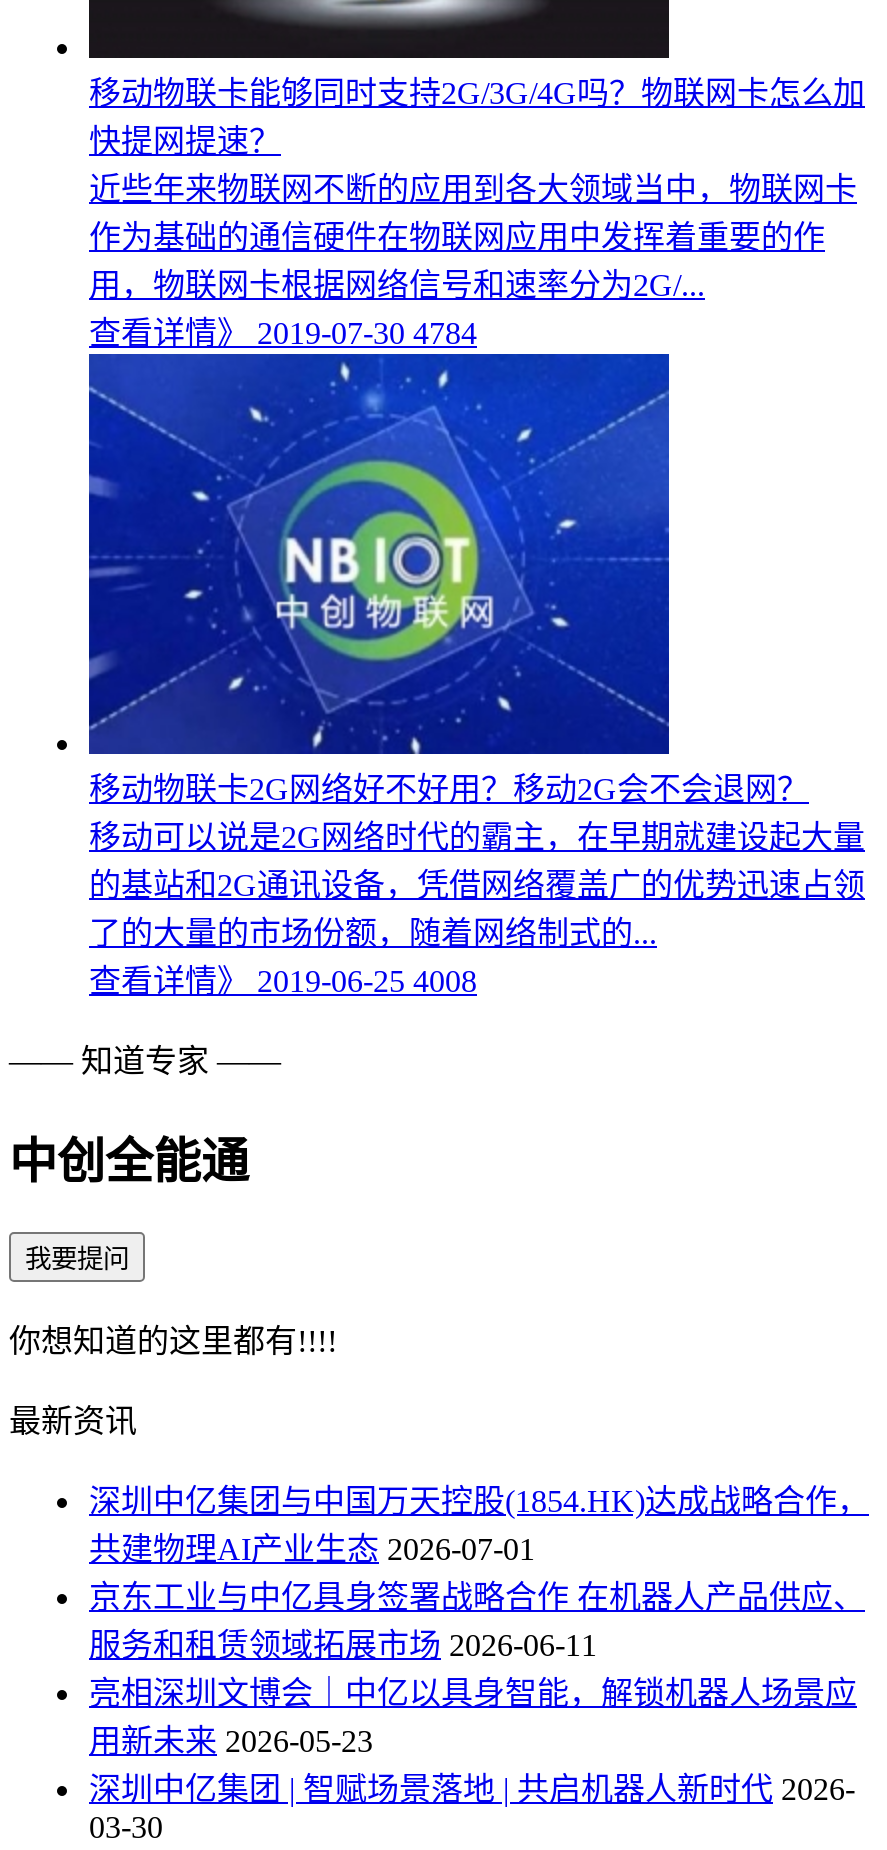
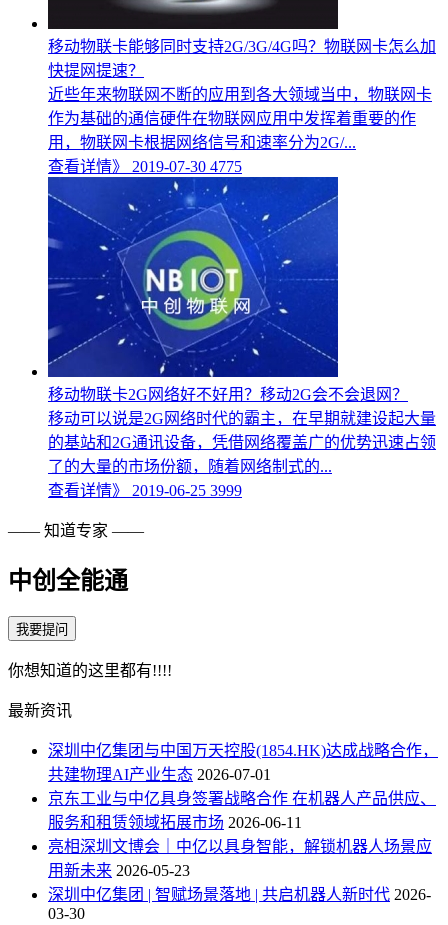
[89,316,477,350] 查看详情》 2019-07-30 4784 -> [48,158,242,175] 查看详情》 2019-07-30 4775
[89,964,477,998] 查看详情》 2019-06-25 4008 -> [48,482,242,499] 查看详情》 2019-06-25 3999

